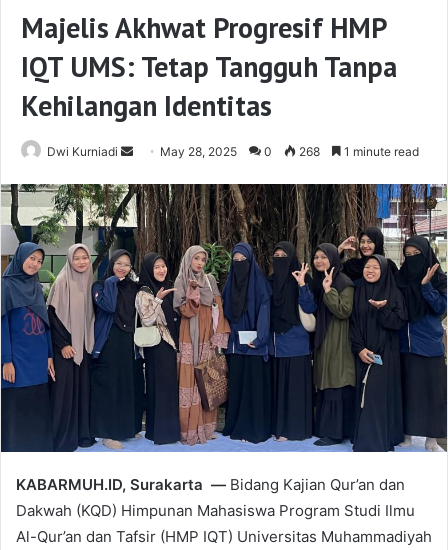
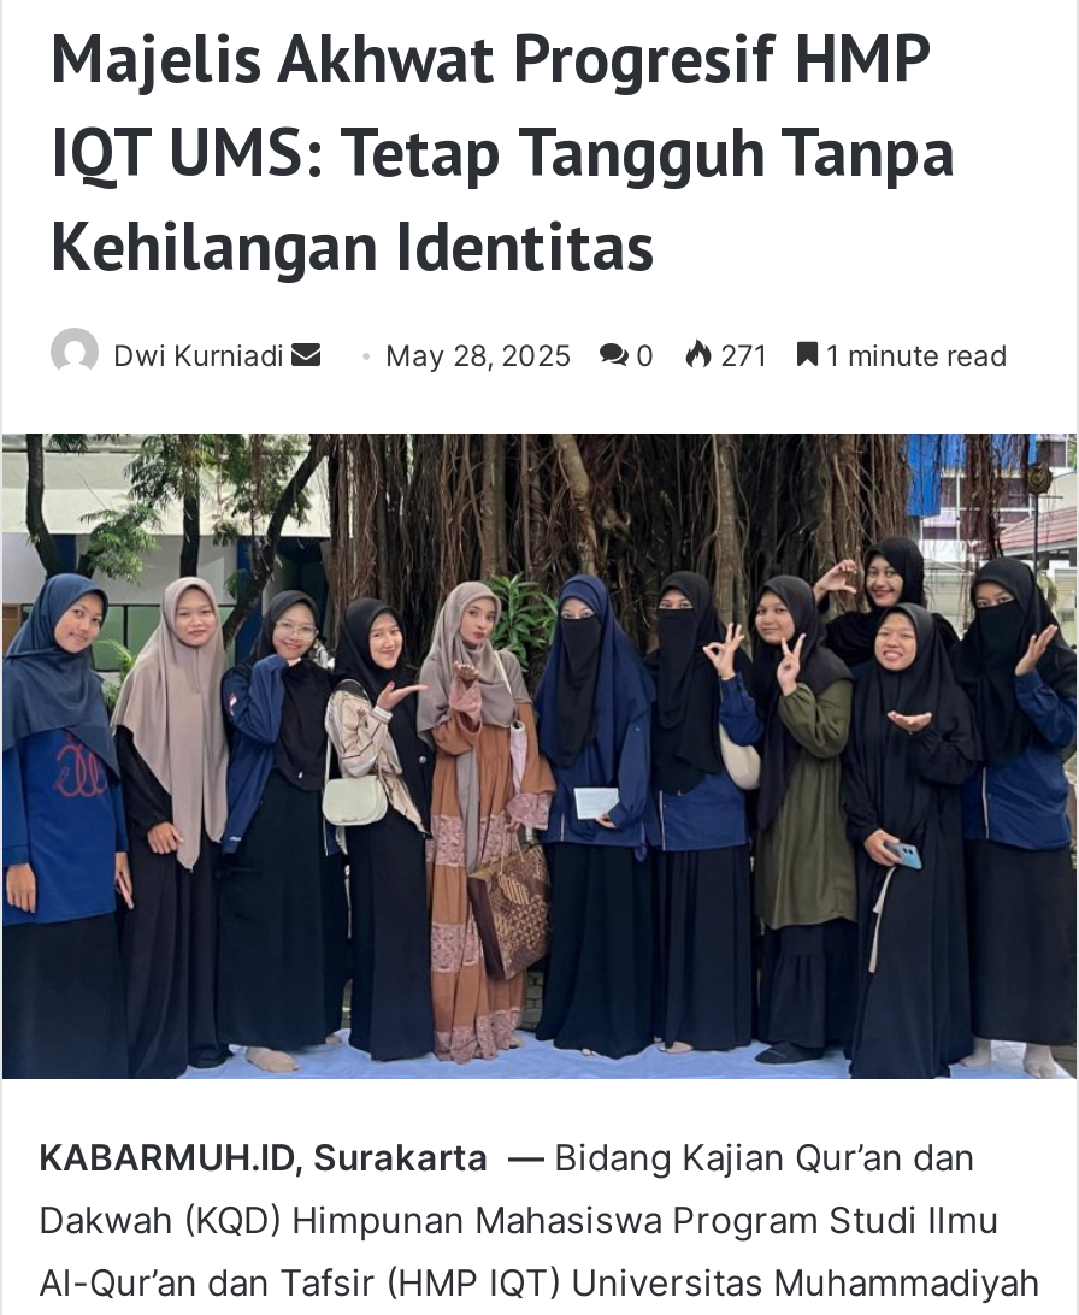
[296,144,320,159] 268 -> [713,336,768,372] 271

